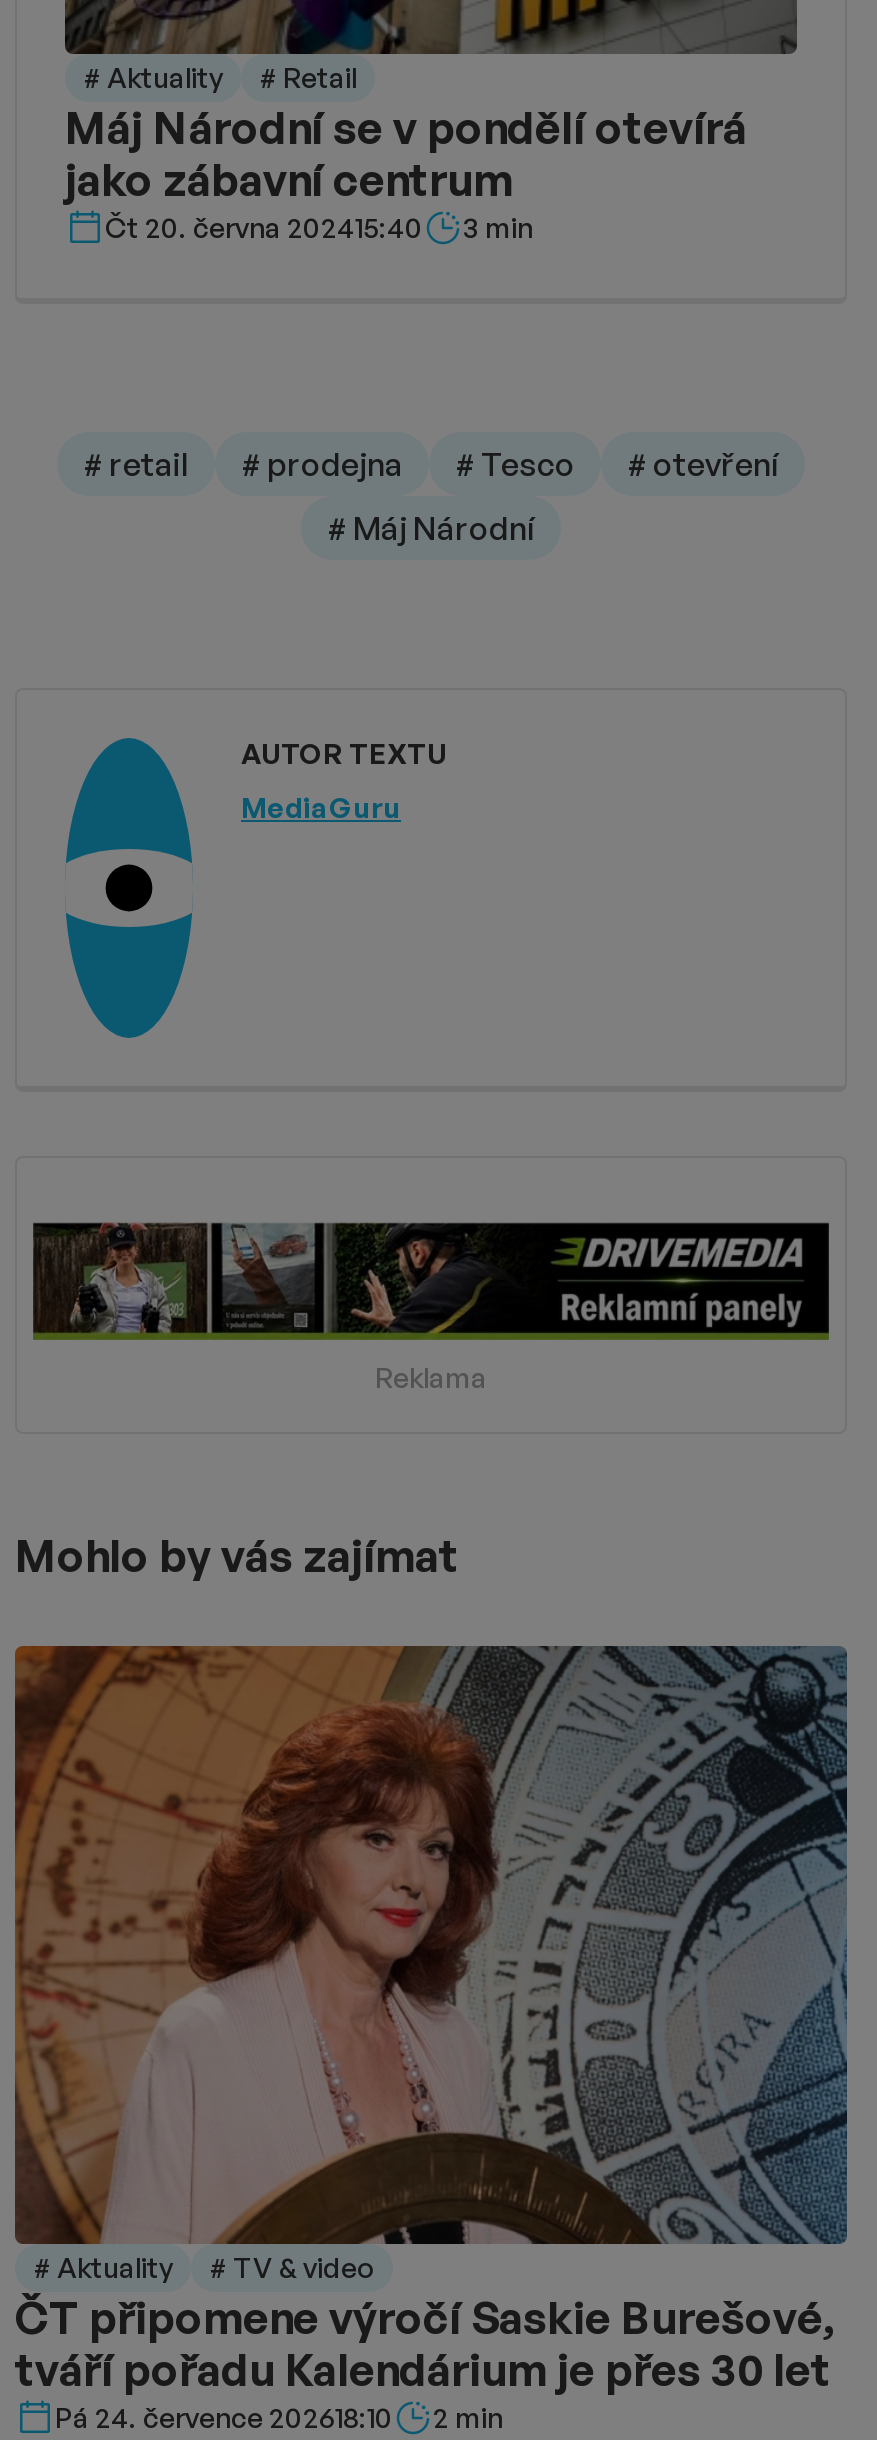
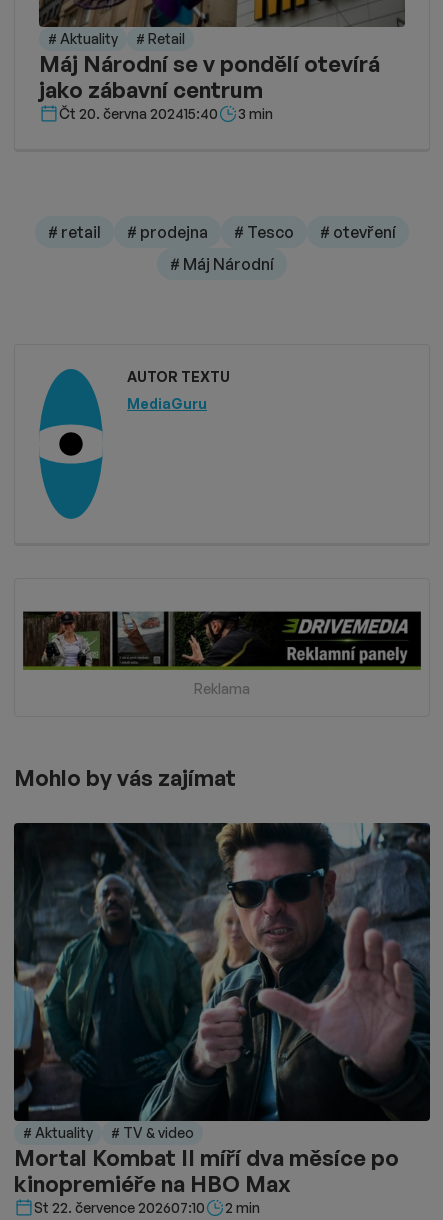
[13,1644,849,2433] [image] | ČT připomene výročí Saskie Burešové, | tváří pořadu Kalendárium je přes 30 let | Pá 24. července 202618:10 -> [13,822,431,1216] [image] | Mortal Kombat II míří dva měsíce po | kinopremiéře na HBO Max | St 22. července 202607:10

